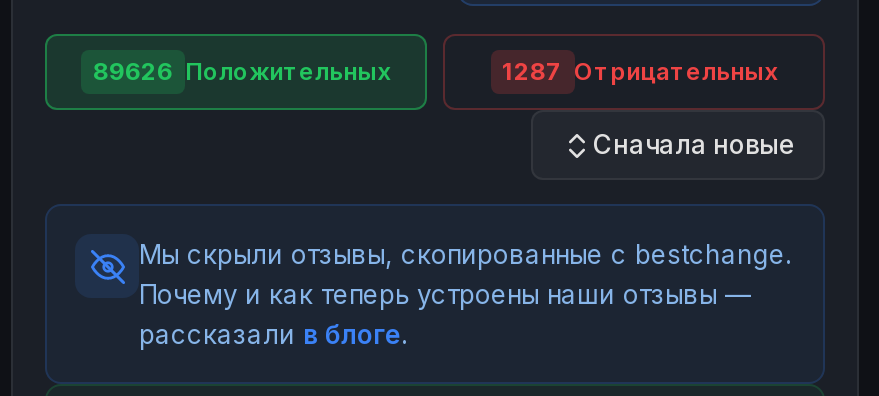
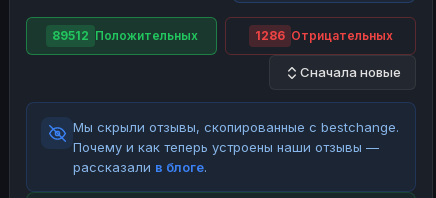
[93,56,391,86] 89626 Положительных -> [51,28,197,43] 89512 Положительных
[502,56,778,86] 1287 Отрицательных -> [254,28,392,43] 1286 Отрицательных

